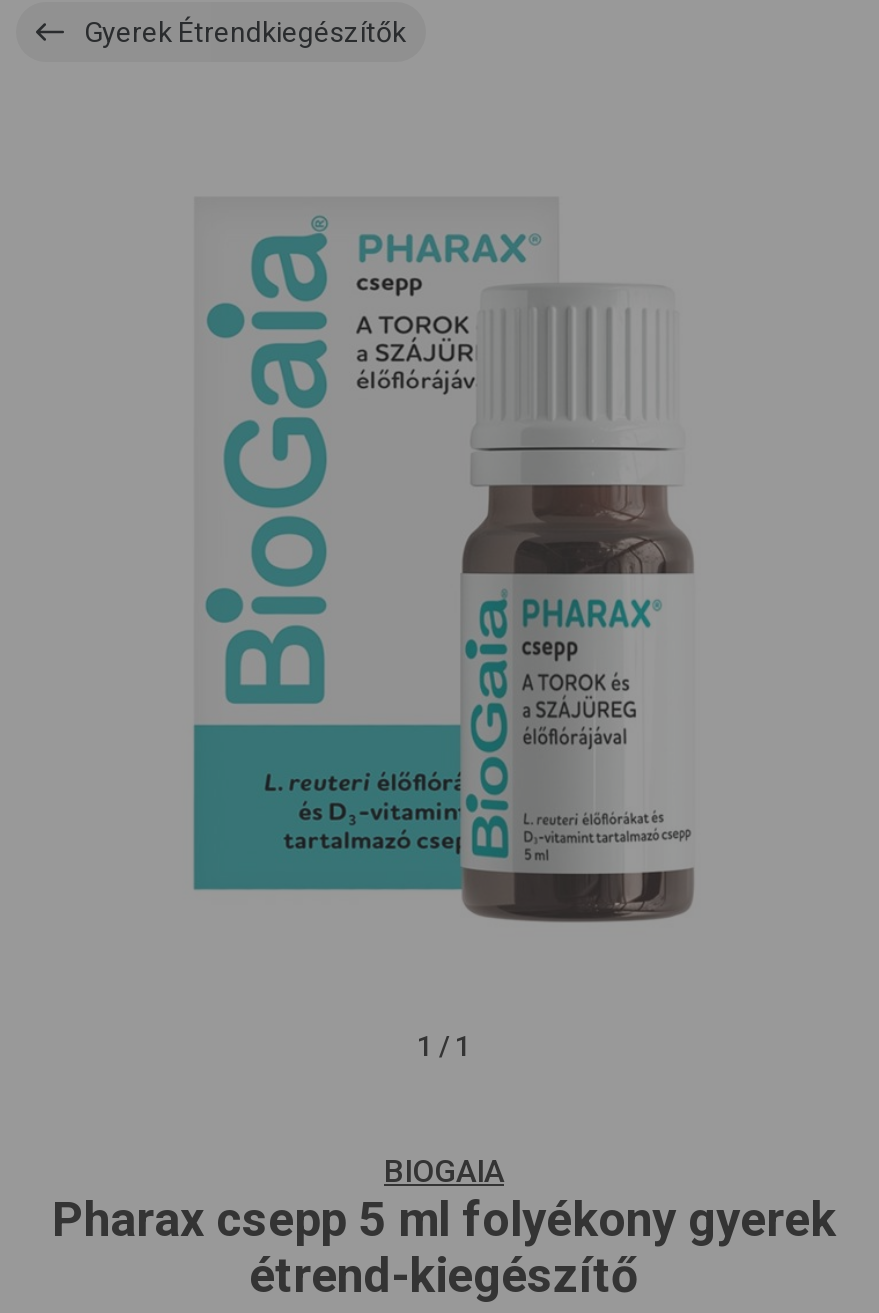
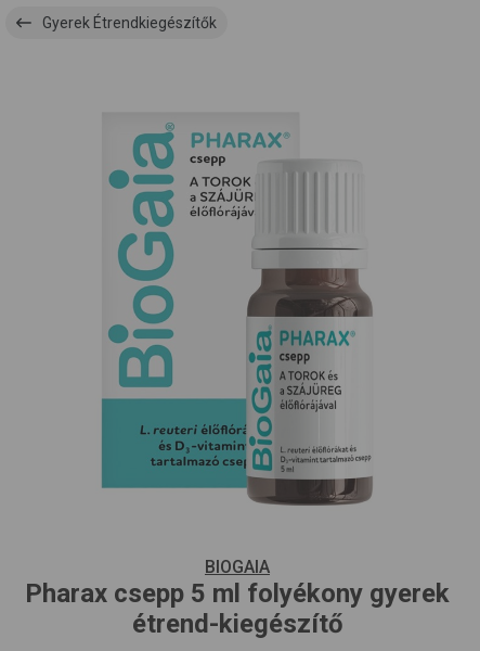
[417,1029,471,1061] 1 / 1 -> none

